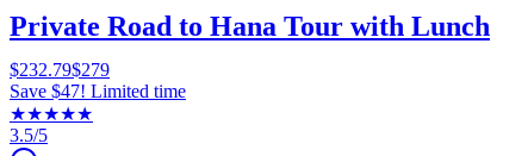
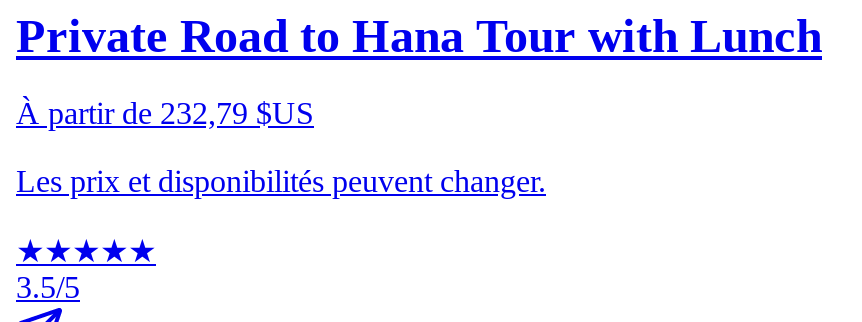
[10,60,186,101] $232.79$279 | Save $47! Limited time -> [16,96,546,198] À partir de 232,79 $US | Les prix et disponibilités peuvent changer.

